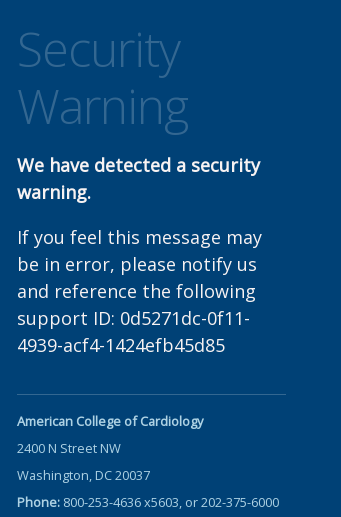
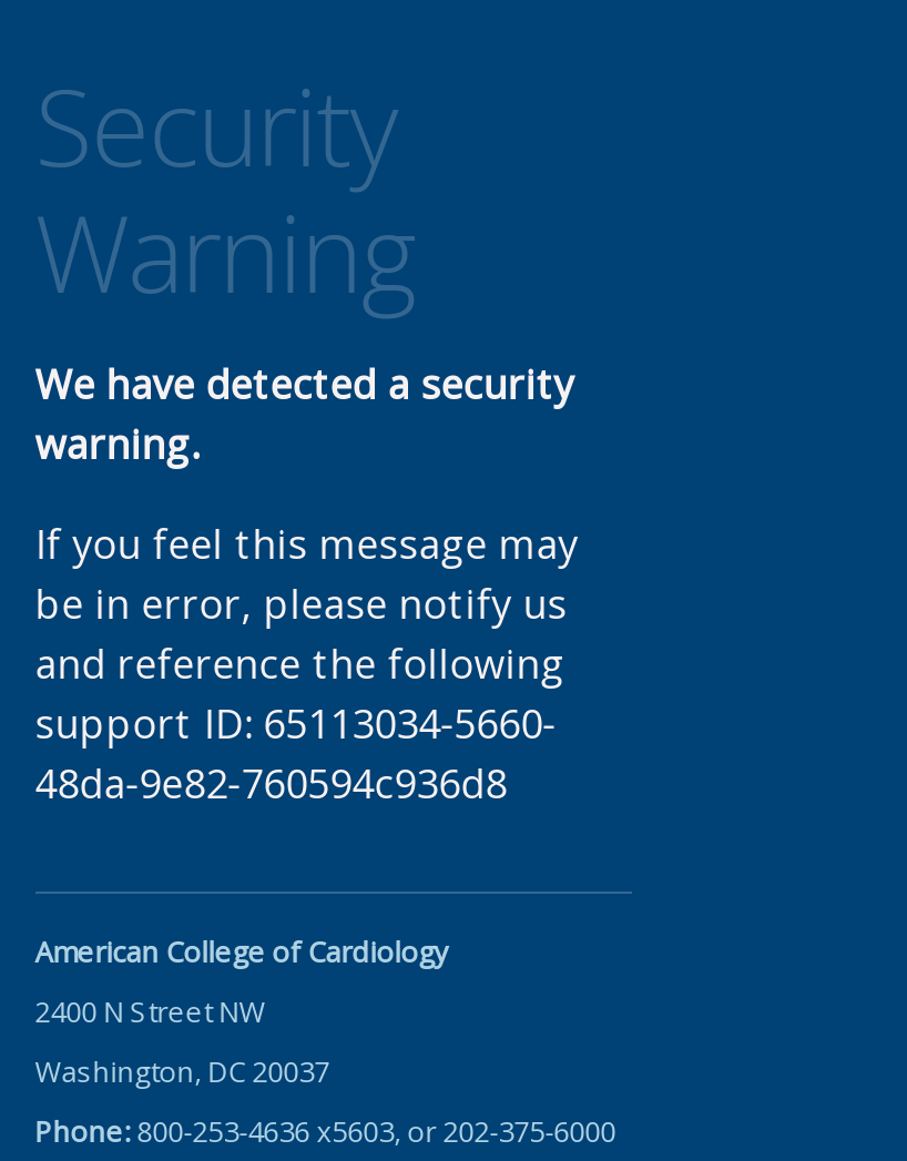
[17,306,250,357] support ID: 0d5271dc-0f11- | 4939-acf4-1424efb45d85 -> [35,697,556,810] support ID: 65113034-5660- | 48da-9e82-760594c936d8

